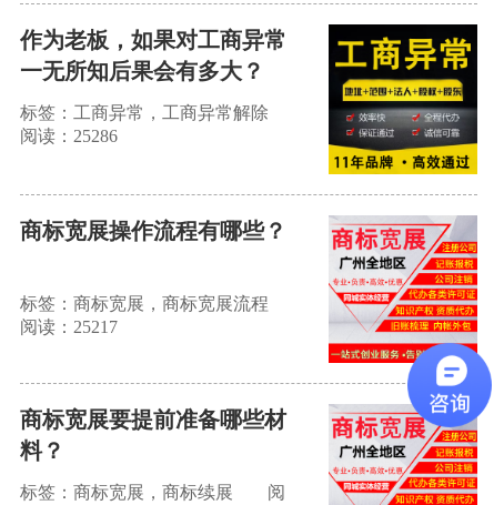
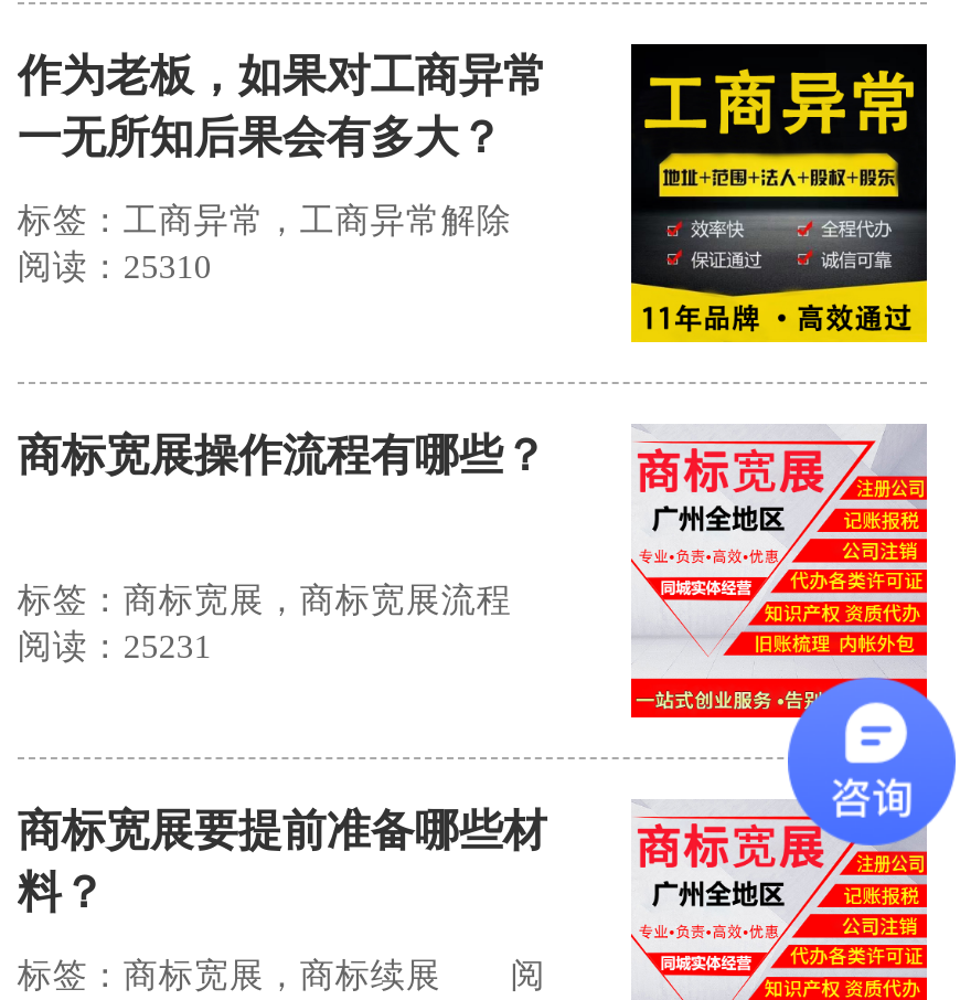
[20,127,118,145] 阅读：25286 -> [17,247,212,285] 阅读：25310
[20,317,118,336] 阅读：25217 -> [17,627,212,664] 阅读：25231

